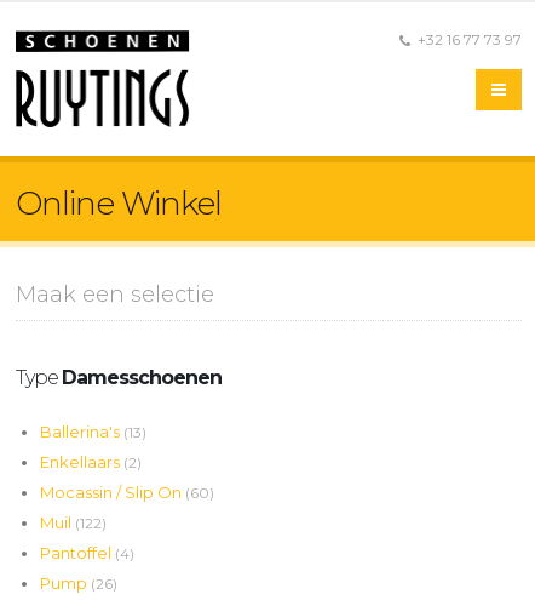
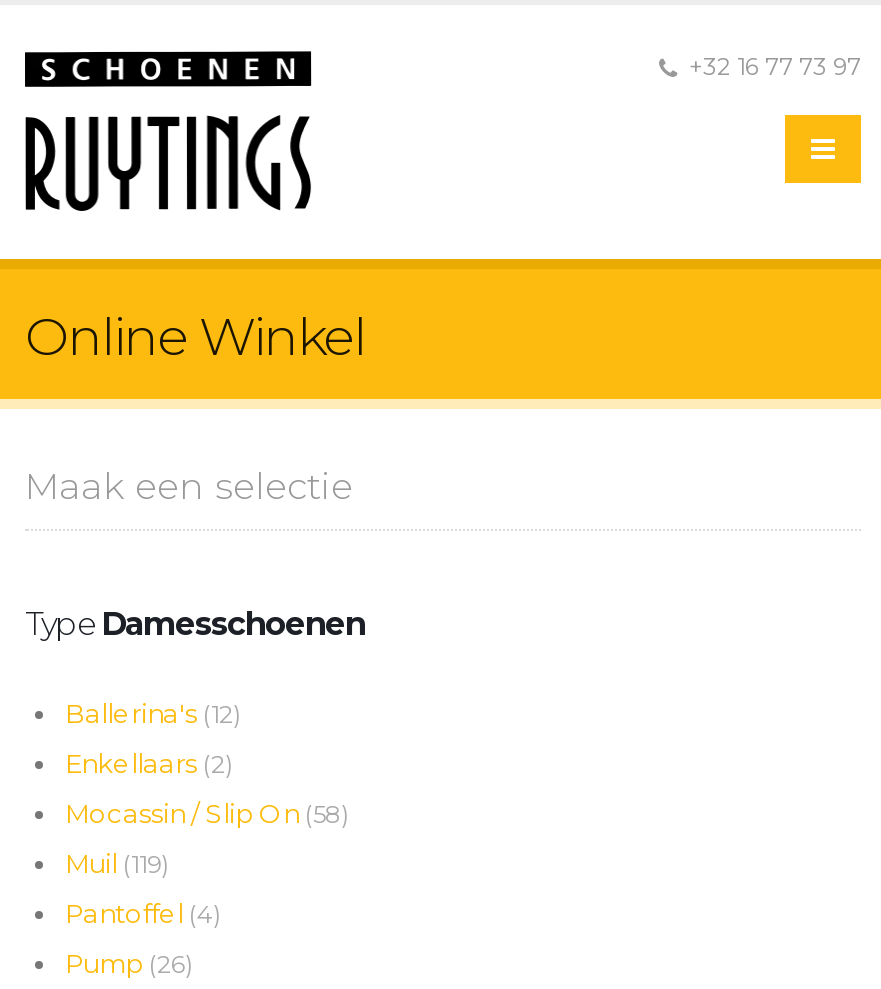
[40,422,146,441] Ballerina's (13) -> [65,697,241,729] Ballerina's (12)
[40,482,214,502] Mocassin / Slip On (60) -> [65,797,349,829] Mocassin / Slip On (58)
[40,513,107,532] Muil (122) -> [65,847,169,879] Muil (119)

